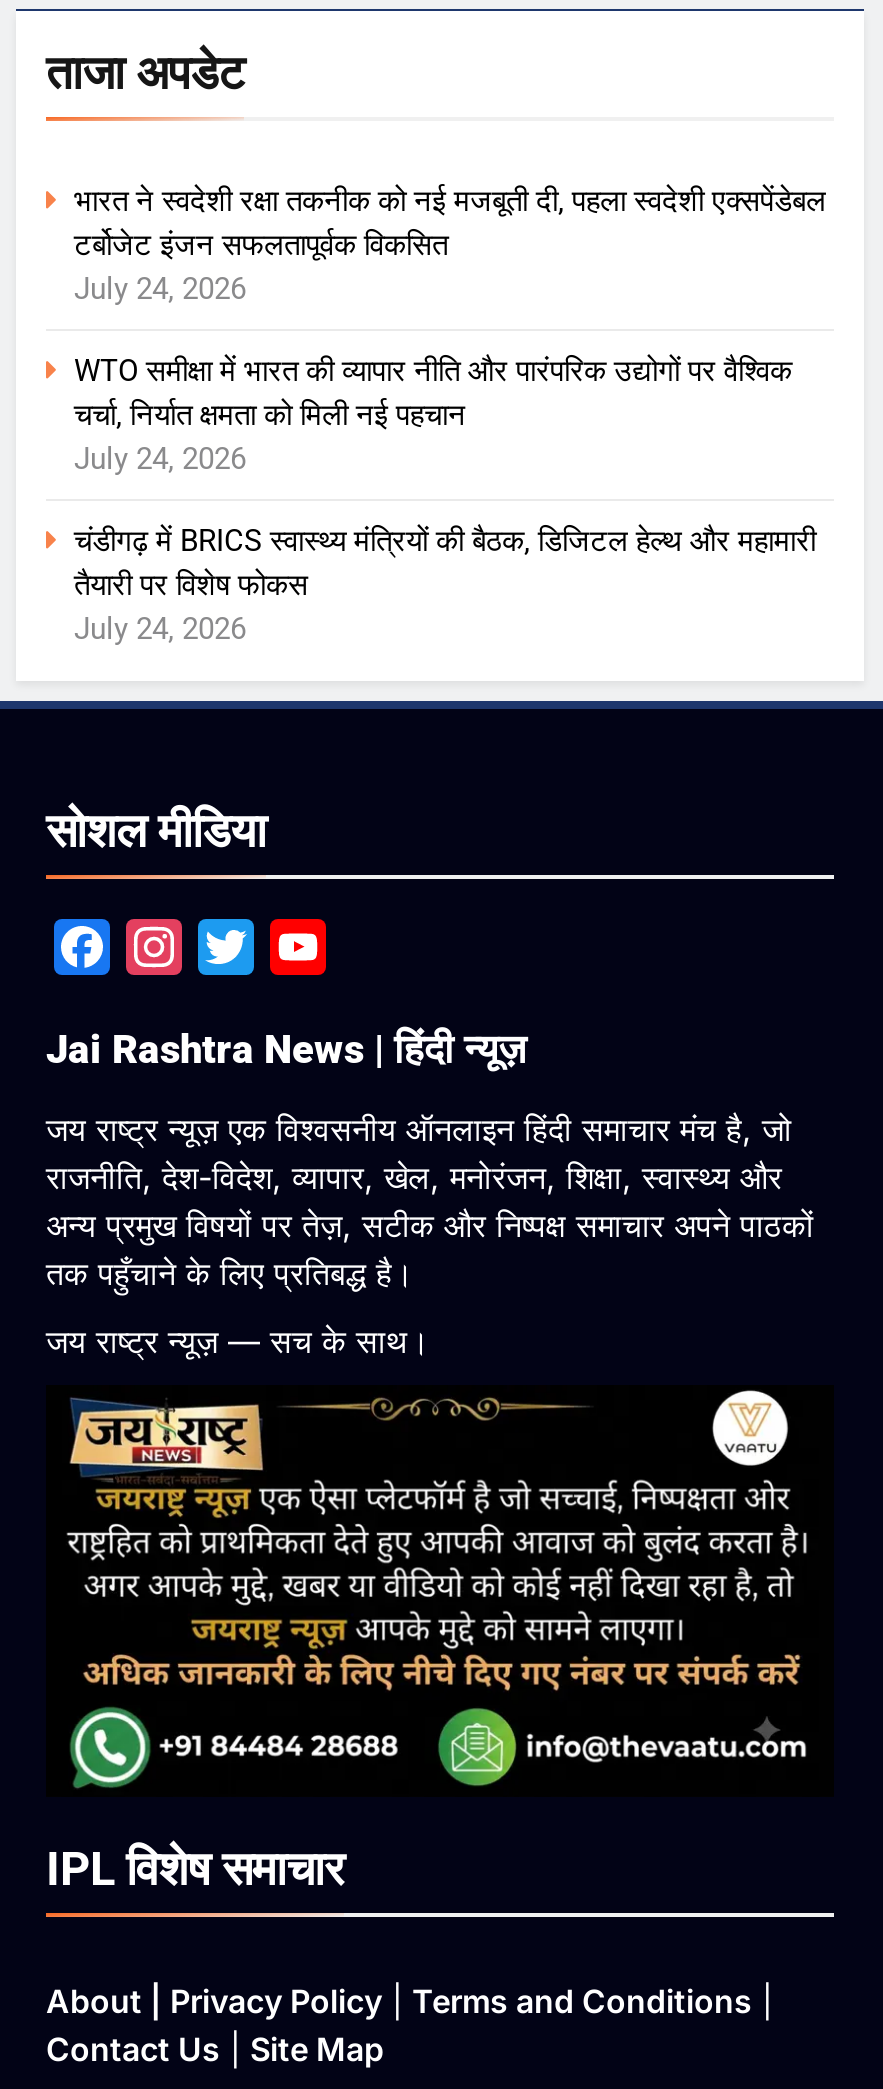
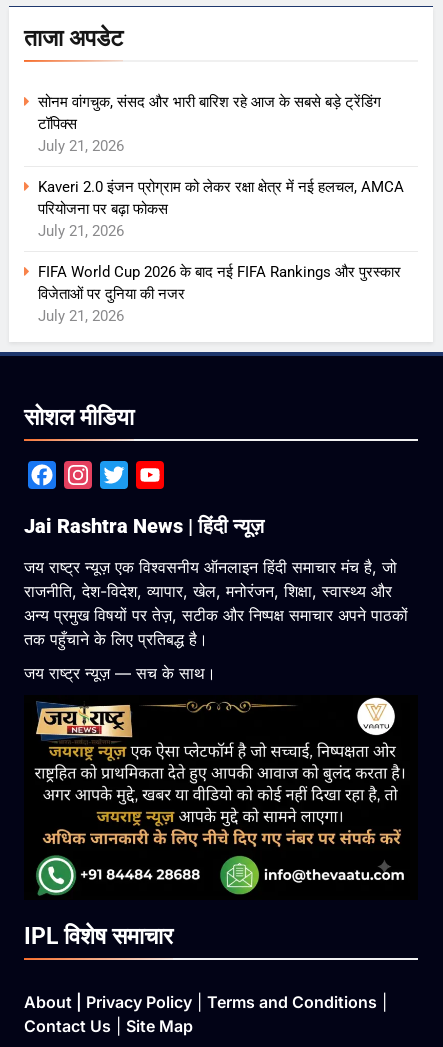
[74,183,826,307] भारत ने स्वदेशी रक्षा तकनीक को नई मजबूती दी, पहला स्वदेशी एक्सपेंडेबल | टर्बोजेट इंजन सफलतापूर्वक विकसित | July 24, 2026 -> [38,93,381,155] सोनम वांगचुक, संसद और भारी बारिश रहे आज के सबसे बड़े ट्रेंडिंग | टॉपिक्स | July 21, 2026
[74,353,792,477] WTO समीक्षा में भारत की व्यापार नीति और पारंपरिक उद्योगों पर वैश्विक | चर्चा, निर्यात क्षमता को मिली नई पहचान | July 24, 2026 -> [38,178,404,240] Kaveri 2.0 इंजन प्रोग्राम को लेकर रक्षा क्षेत्र में नई हलचल, AMCA | परियोजना पर बढ़ा फोकस | July 21, 2026
[74,523,816,647] चंडीगढ़ में BRICS स्वास्थ्य मंत्रियों की बैठक, डिजिटल हेल्थ और महामारी | तैयारी पर विशेष फोकस | July 24, 2026 -> [38,263,401,325] FIFA World Cup 2026 के बाद नई FIFA Rankings और पुरस्कार | विजेताओं पर दुनिया की नजर | July 21, 2026

